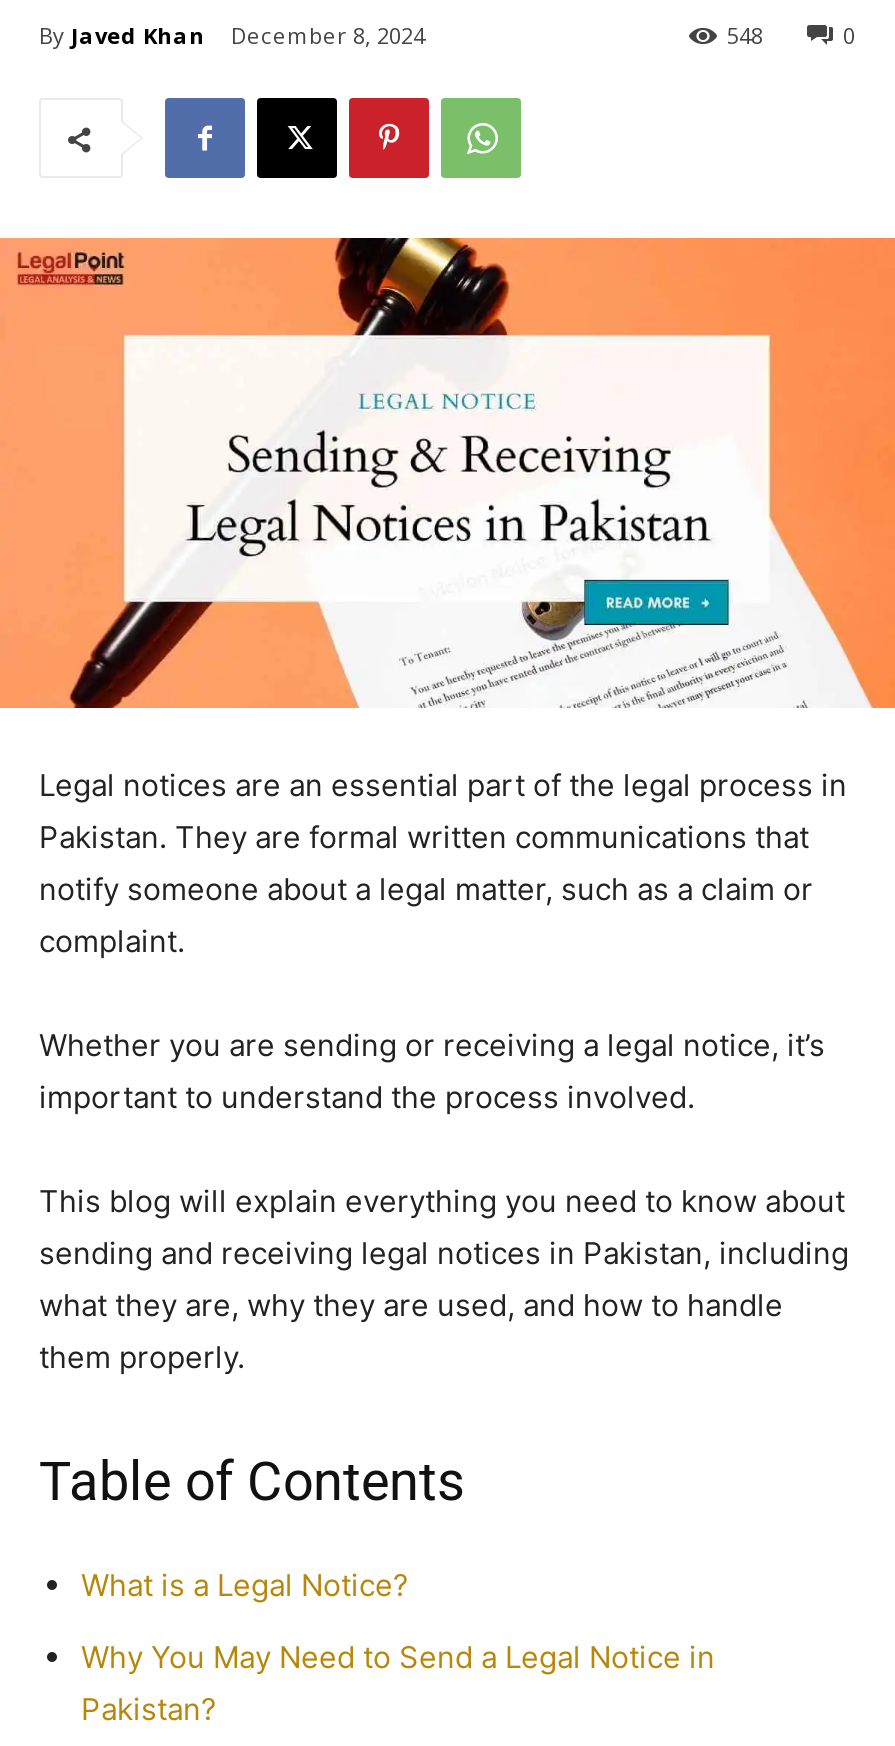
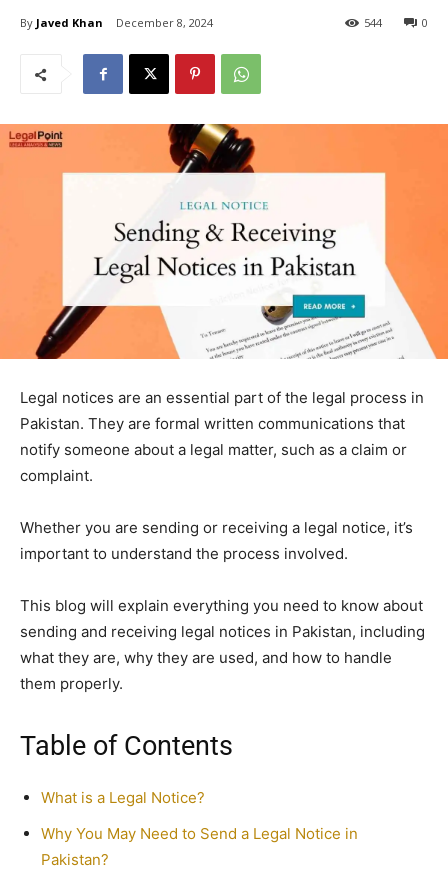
[727,20,763,50] 548 -> [364,15,382,30] 544

